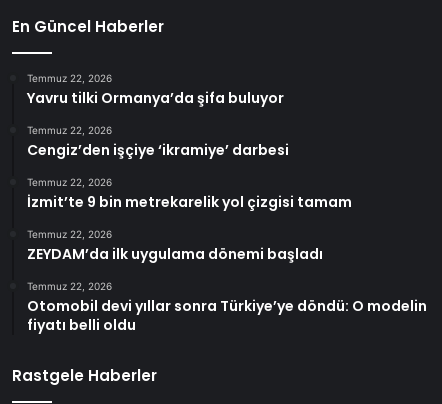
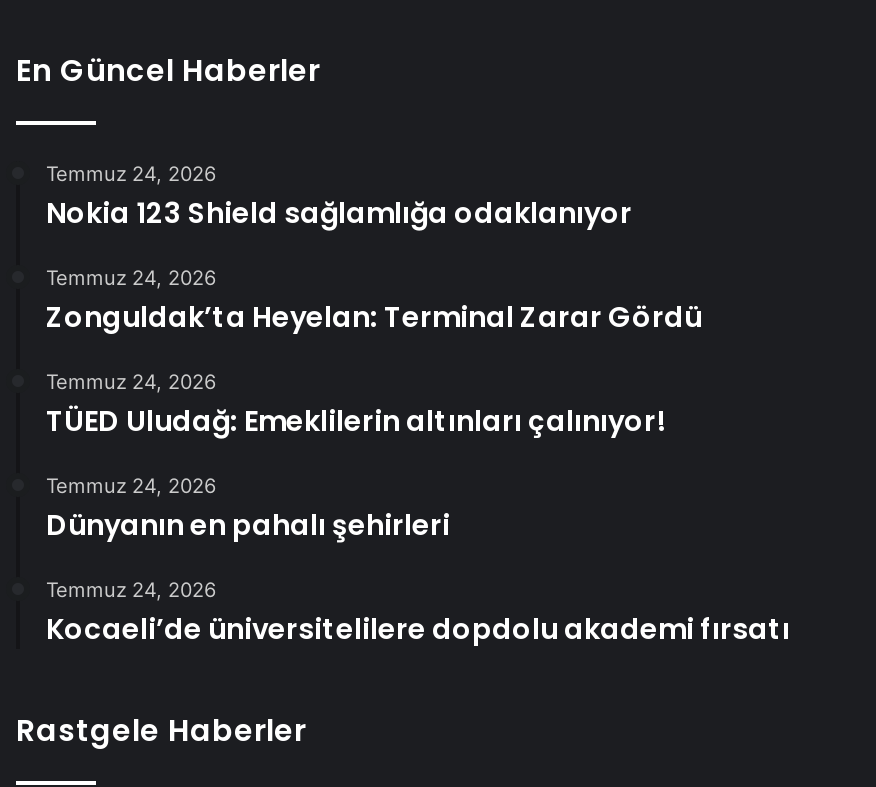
[27,71,284,107] Temmuz 22, 2026 | Yavru tilki Ormanya’da şifa buluyor -> [46,160,632,232] Temmuz 24, 2026 | Nokia 123 Shield sağlamlığa odaklanıyor
[27,123,289,159] Temmuz 22, 2026 | Cengiz’den işçiye ‘ikramiye’ darbesi -> [46,264,702,336] Temmuz 24, 2026 | Zonguldak’ta Heyelan: Terminal Zarar Gördü
[27,175,352,211] Temmuz 22, 2026 | İzmit’te 9 bin metrekarelik yol çizgisi tamam -> [46,368,664,440] Temmuz 24, 2026 | TÜED Uludağ: Emeklilerin altınları çalınıyor!
[27,227,323,263] Temmuz 22, 2026 | ZEYDAM’da ilk uygulama dönemi başladı -> [46,472,450,544] Temmuz 24, 2026 | Dünyanın en pahalı şehirleri
[27,279,427,334] Temmuz 22, 2026 | Otomobil devi yıllar sonra Türkiye’ye döndü: O modelin | fiyatı belli oldu -> [46,576,790,648] Temmuz 24, 2026 | Kocaeli’de üniversitelilere dopdolu akademi fırsatı

